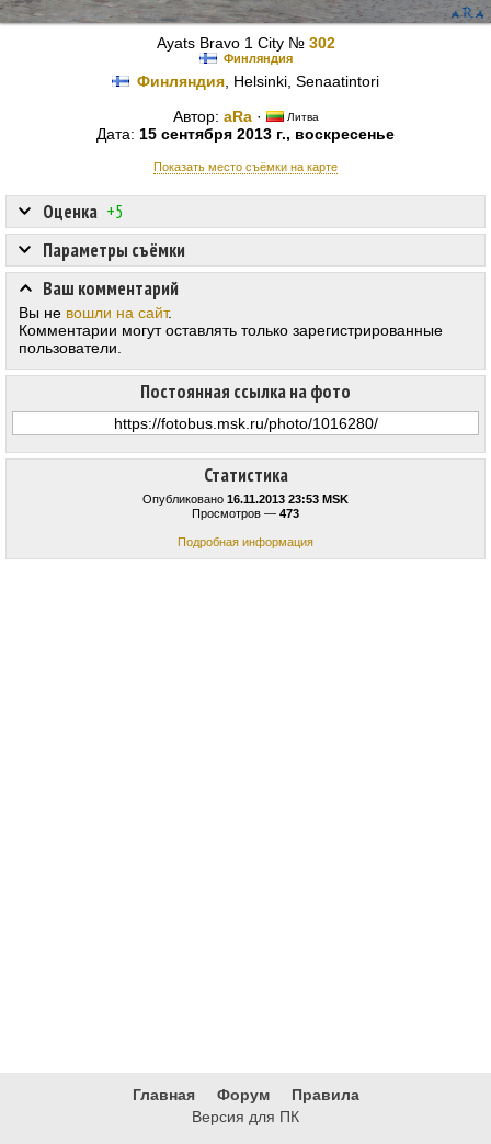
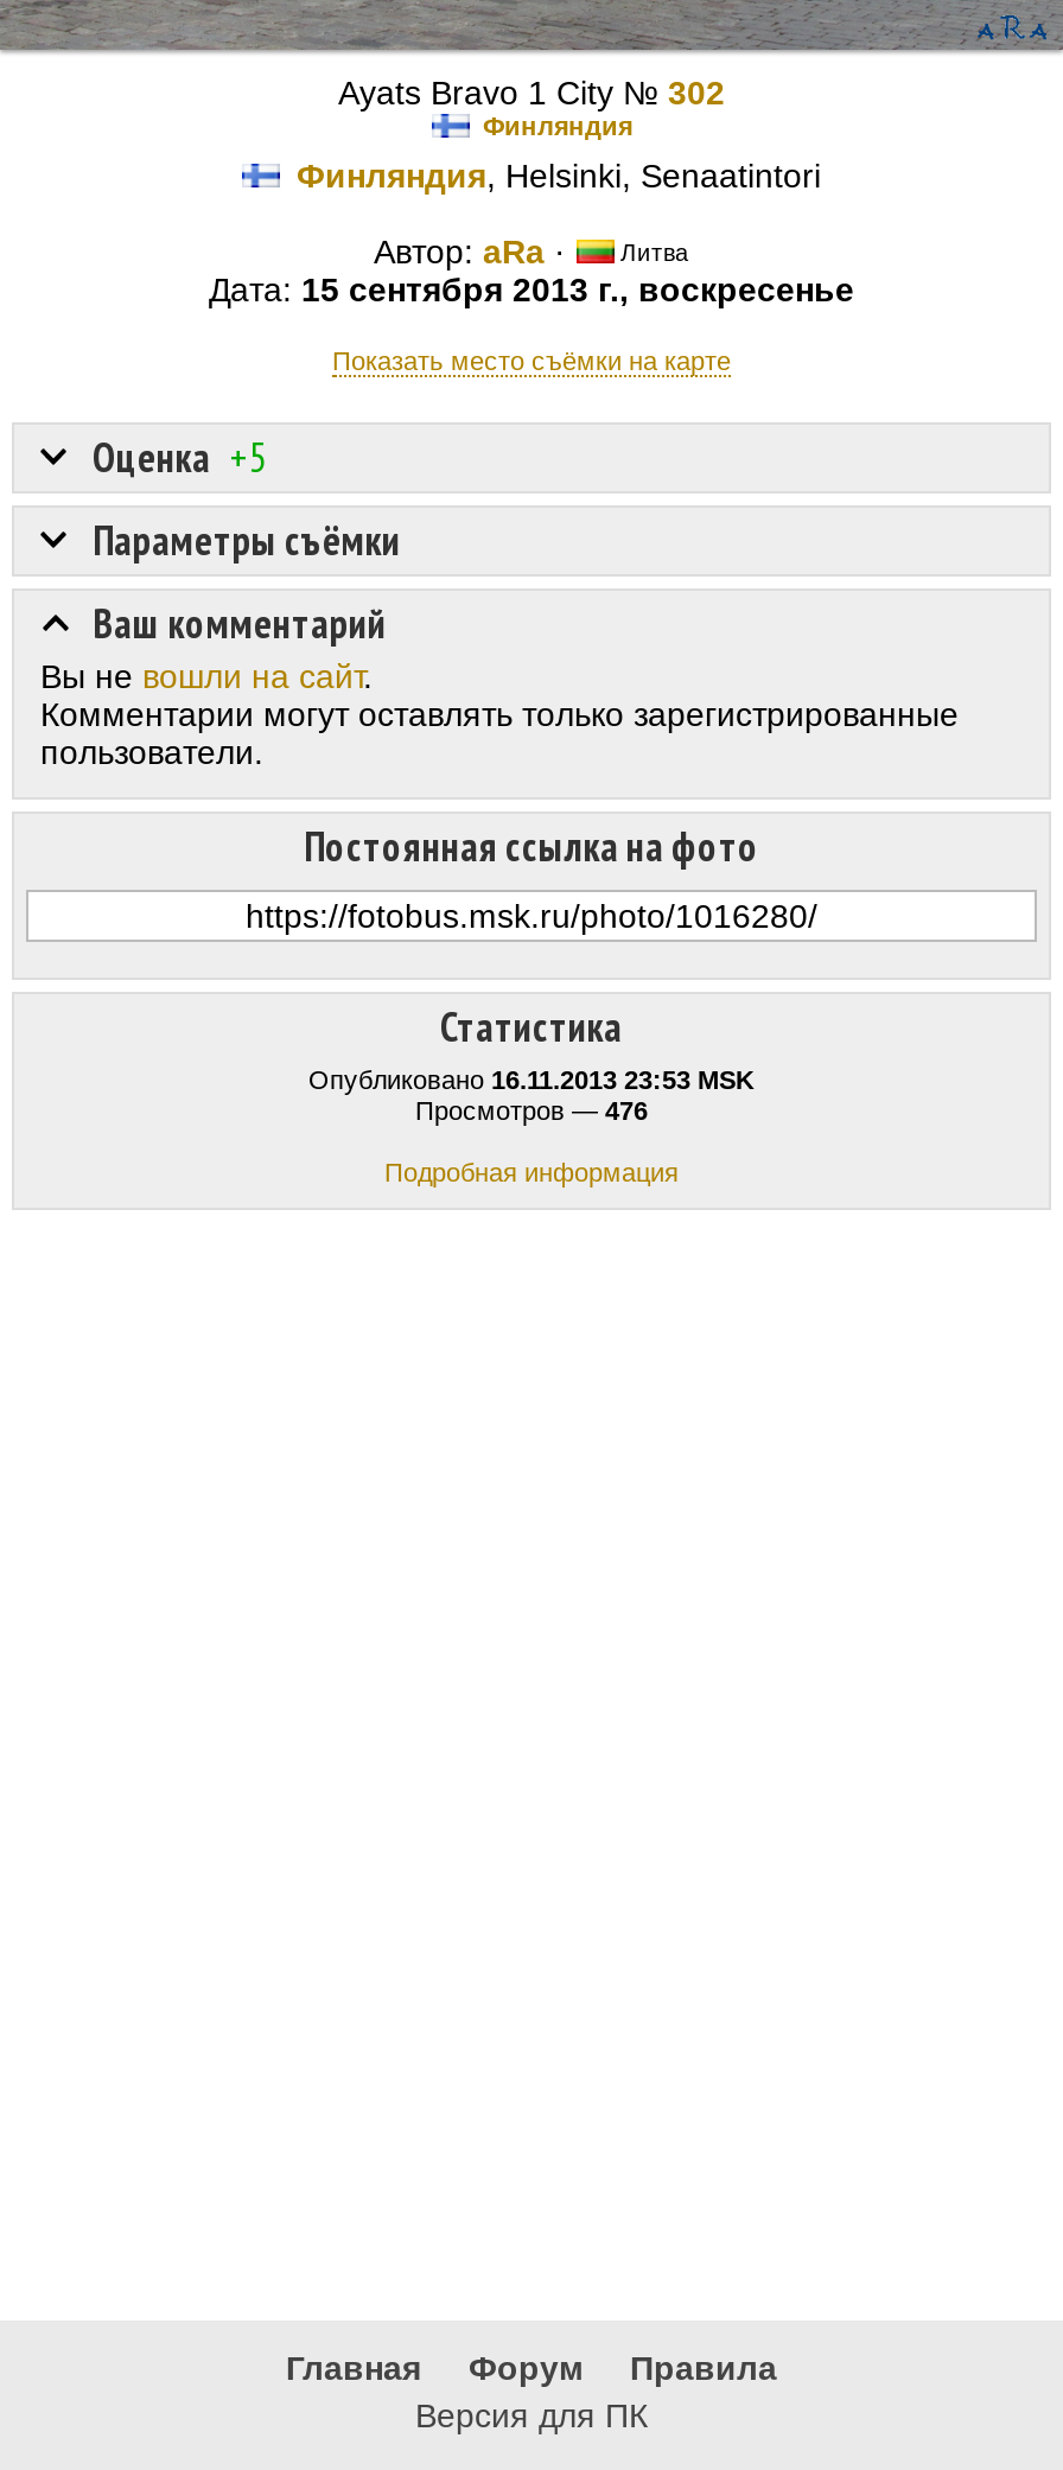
[192,507,299,520] Просмотров — 473 -> [415,1096,648,1125] Просмотров — 476

